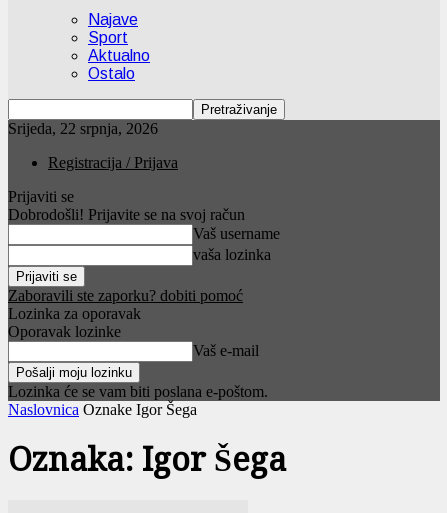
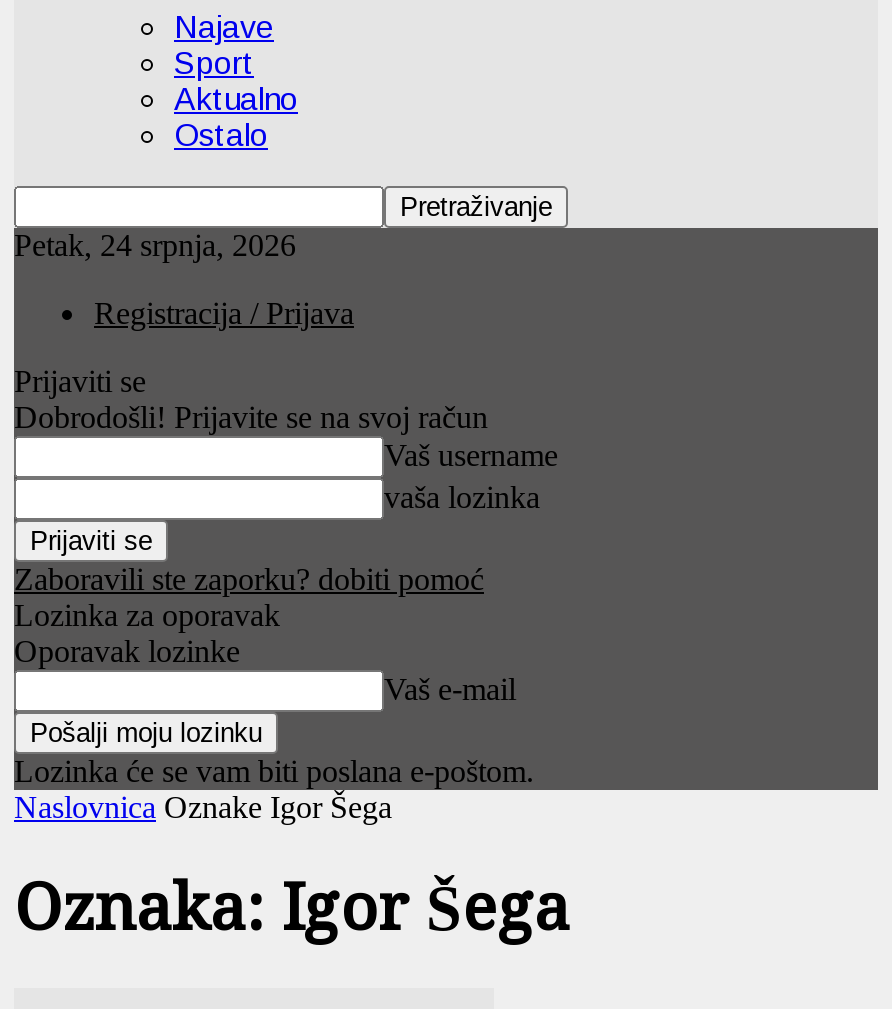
[8,120,158,137] Srijeda, 22 srpnja, 2026 -> [14,228,296,262] Petak, 24 srpnja, 2026

